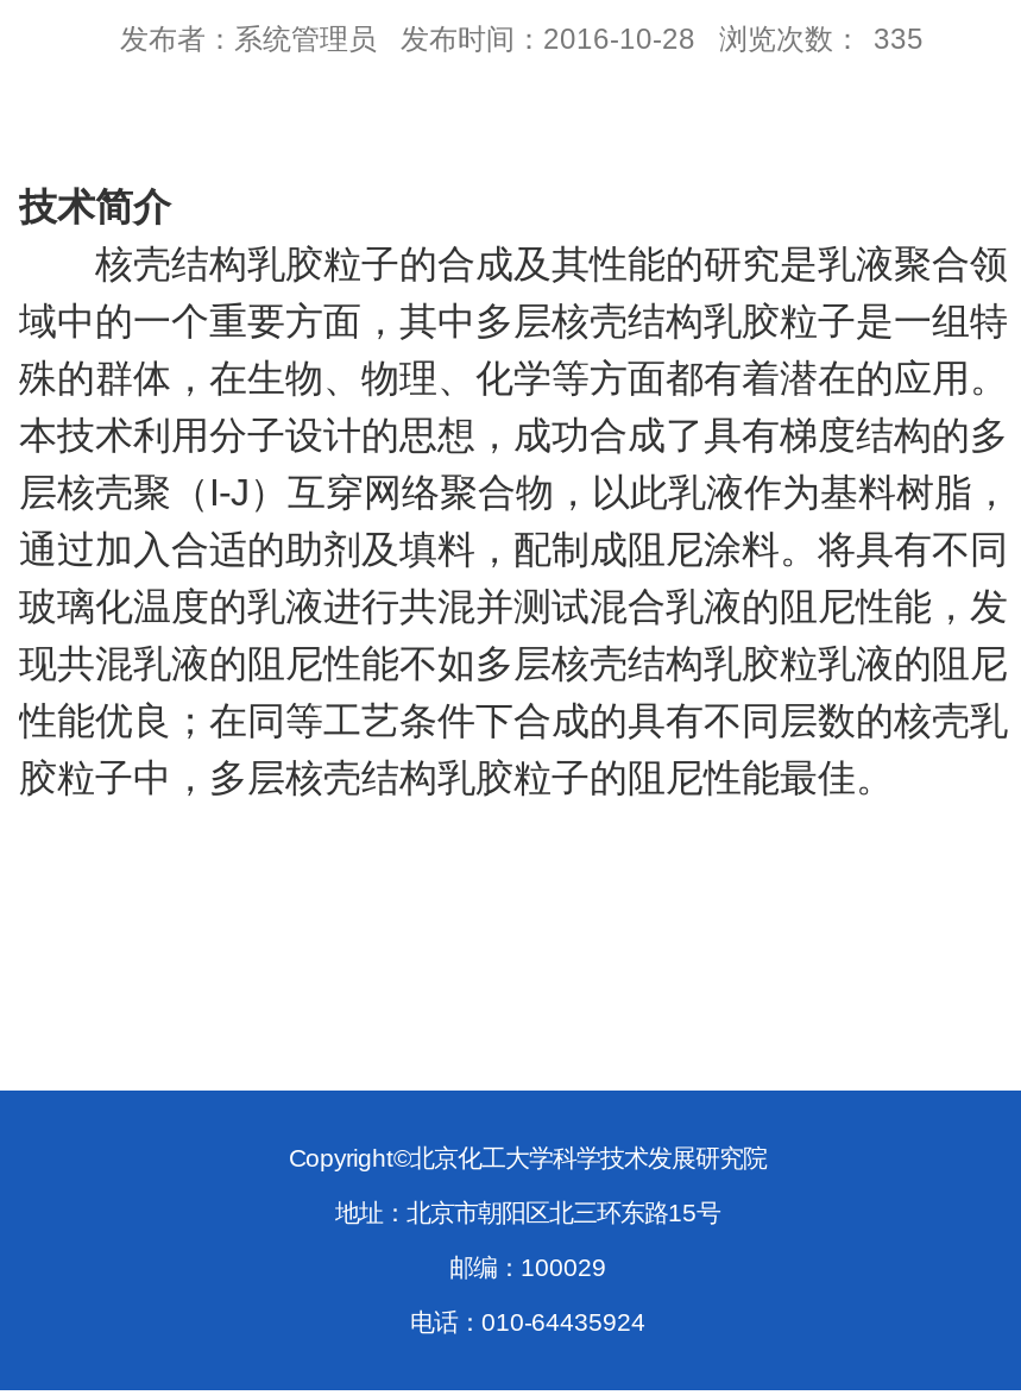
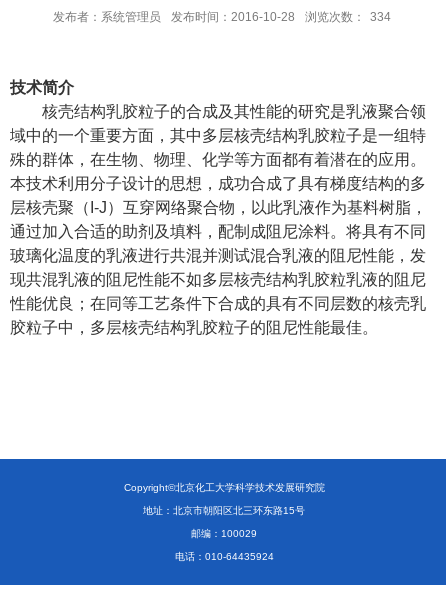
[120,22,924,55] 发布者：系统管理员 发布时间：2016-10-28 浏览次数： 335 -> [52,10,390,24] 发布者：系统管理员 发布时间：2016-10-28 浏览次数： 334

